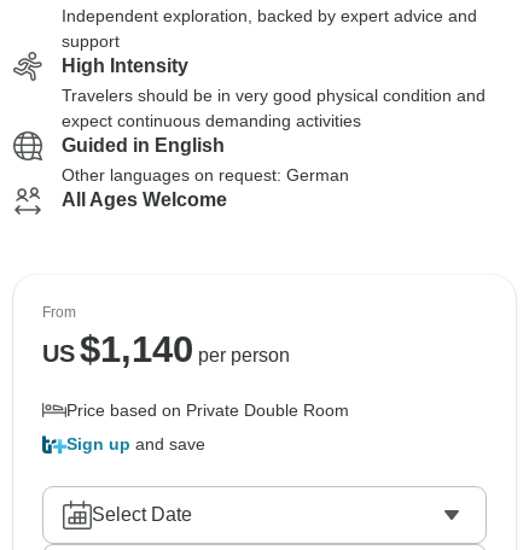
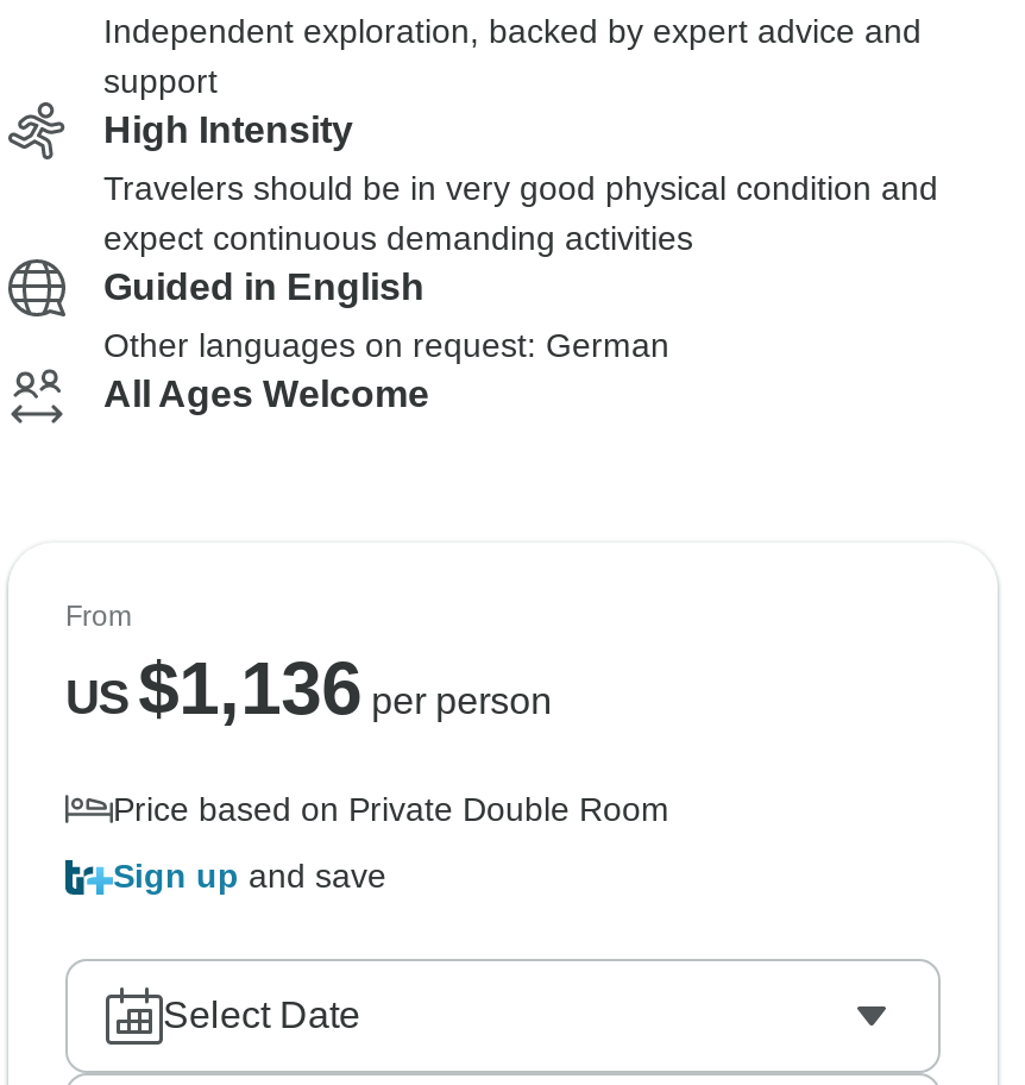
[42,328,289,370] US $1,140per person -> [65,647,552,730] US $1,136per person

